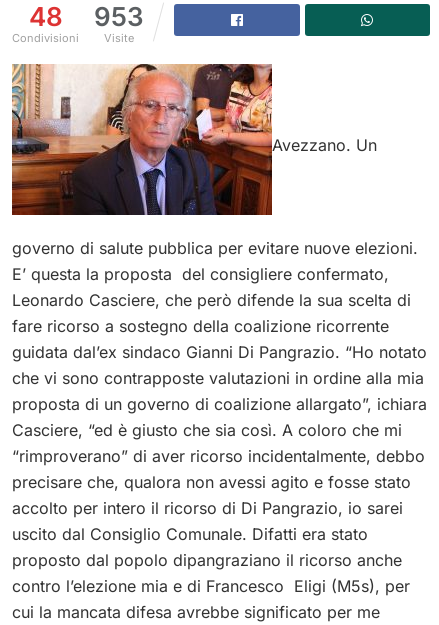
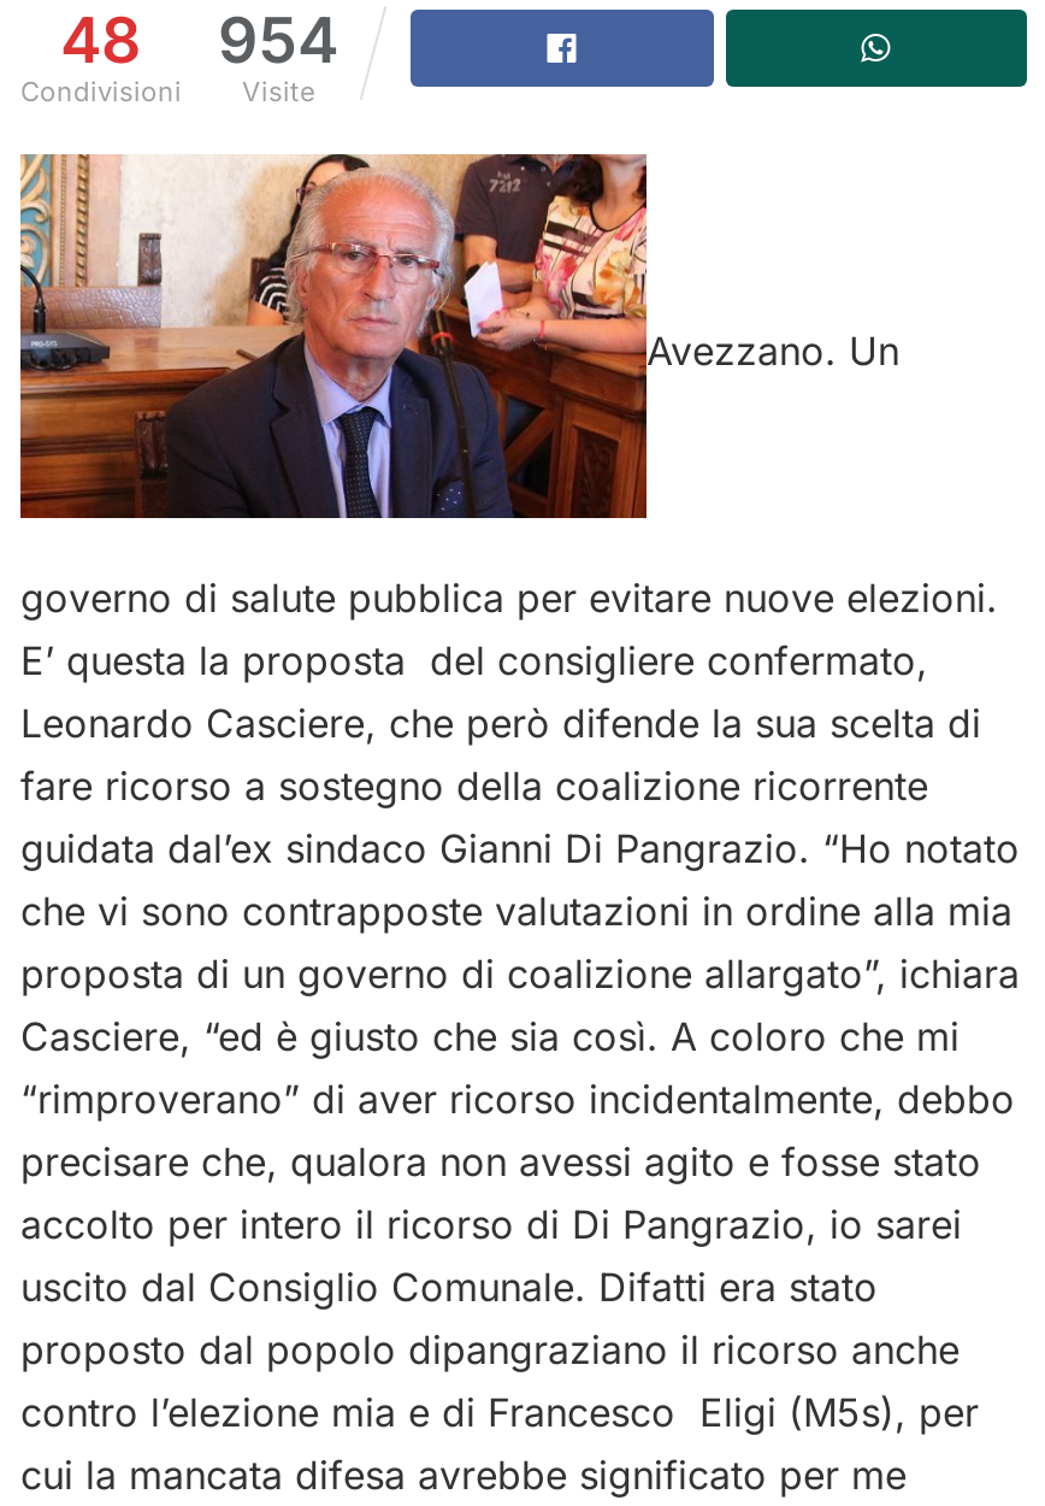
[28,1,144,32] 48 953 -> [60,1,338,76] 48 954

